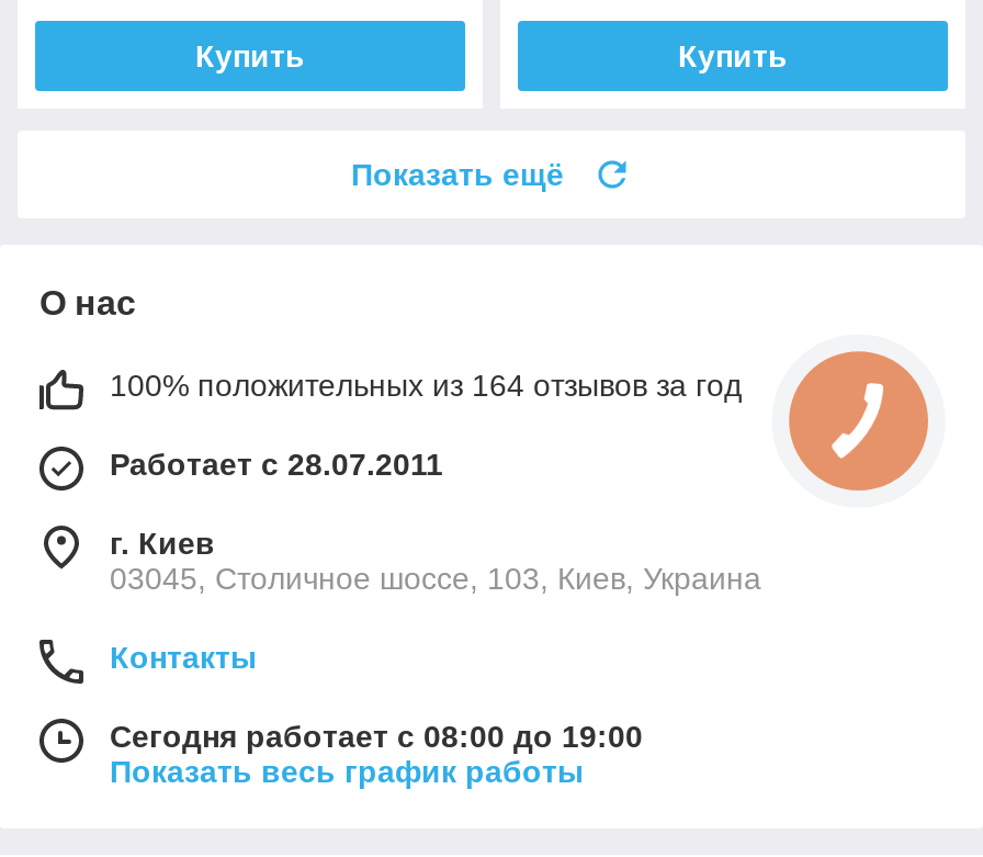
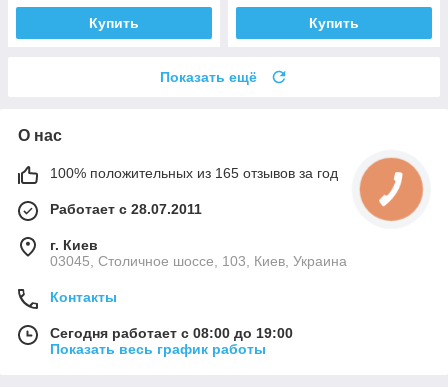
[110,369,742,404] 100% положительных из 164 отзывов за год -> [50,165,338,181] 100% положительных из 165 отзывов за год

